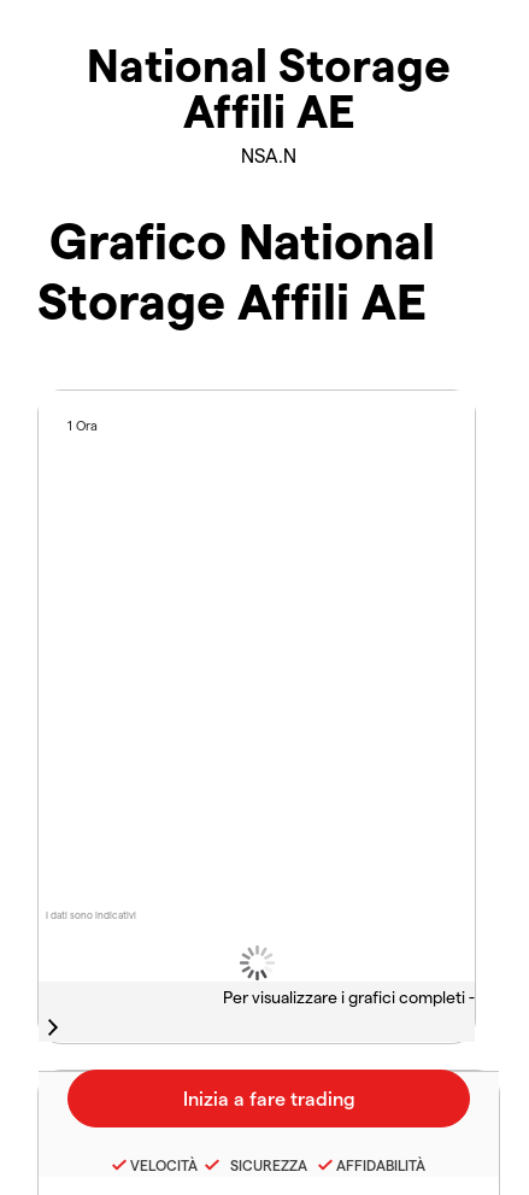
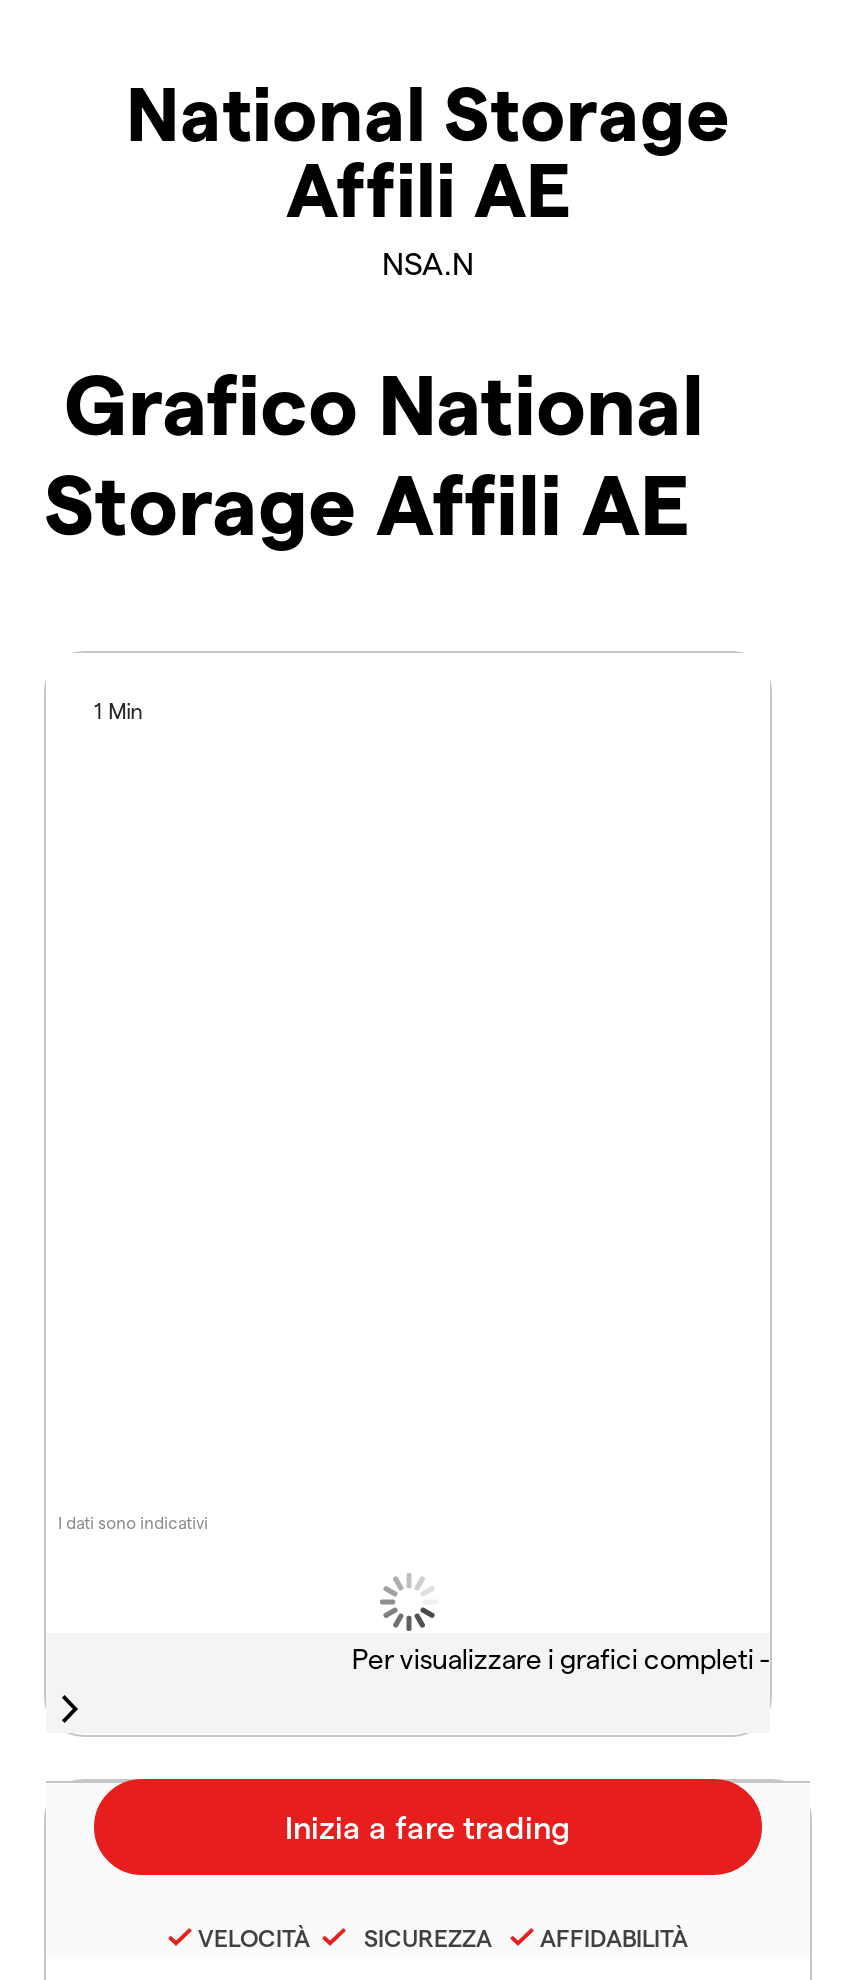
[68,418,98,433] 1 Ora -> [94,698,142,724] 1 Min

